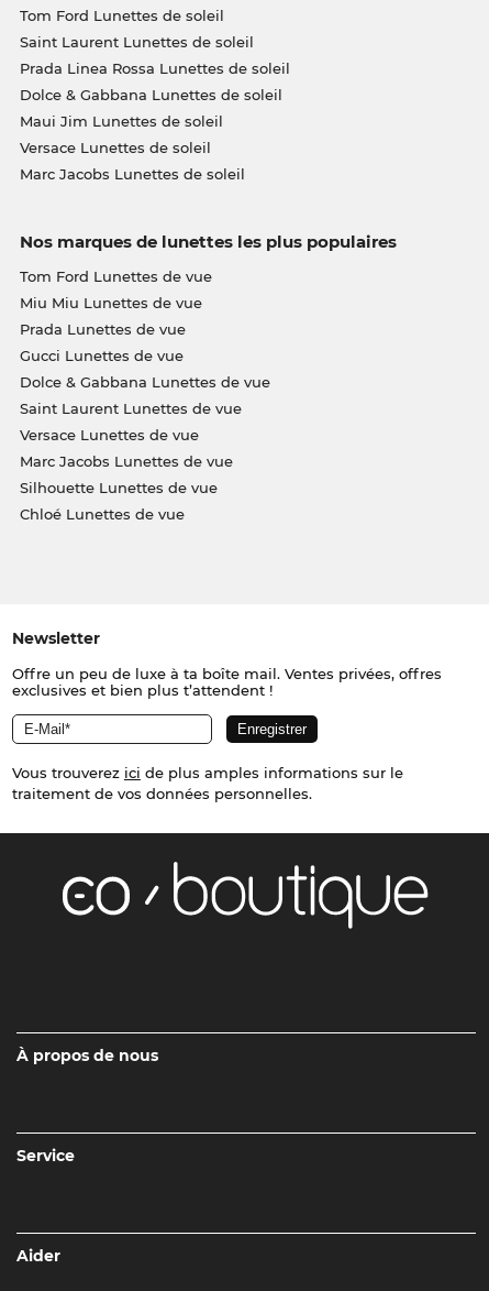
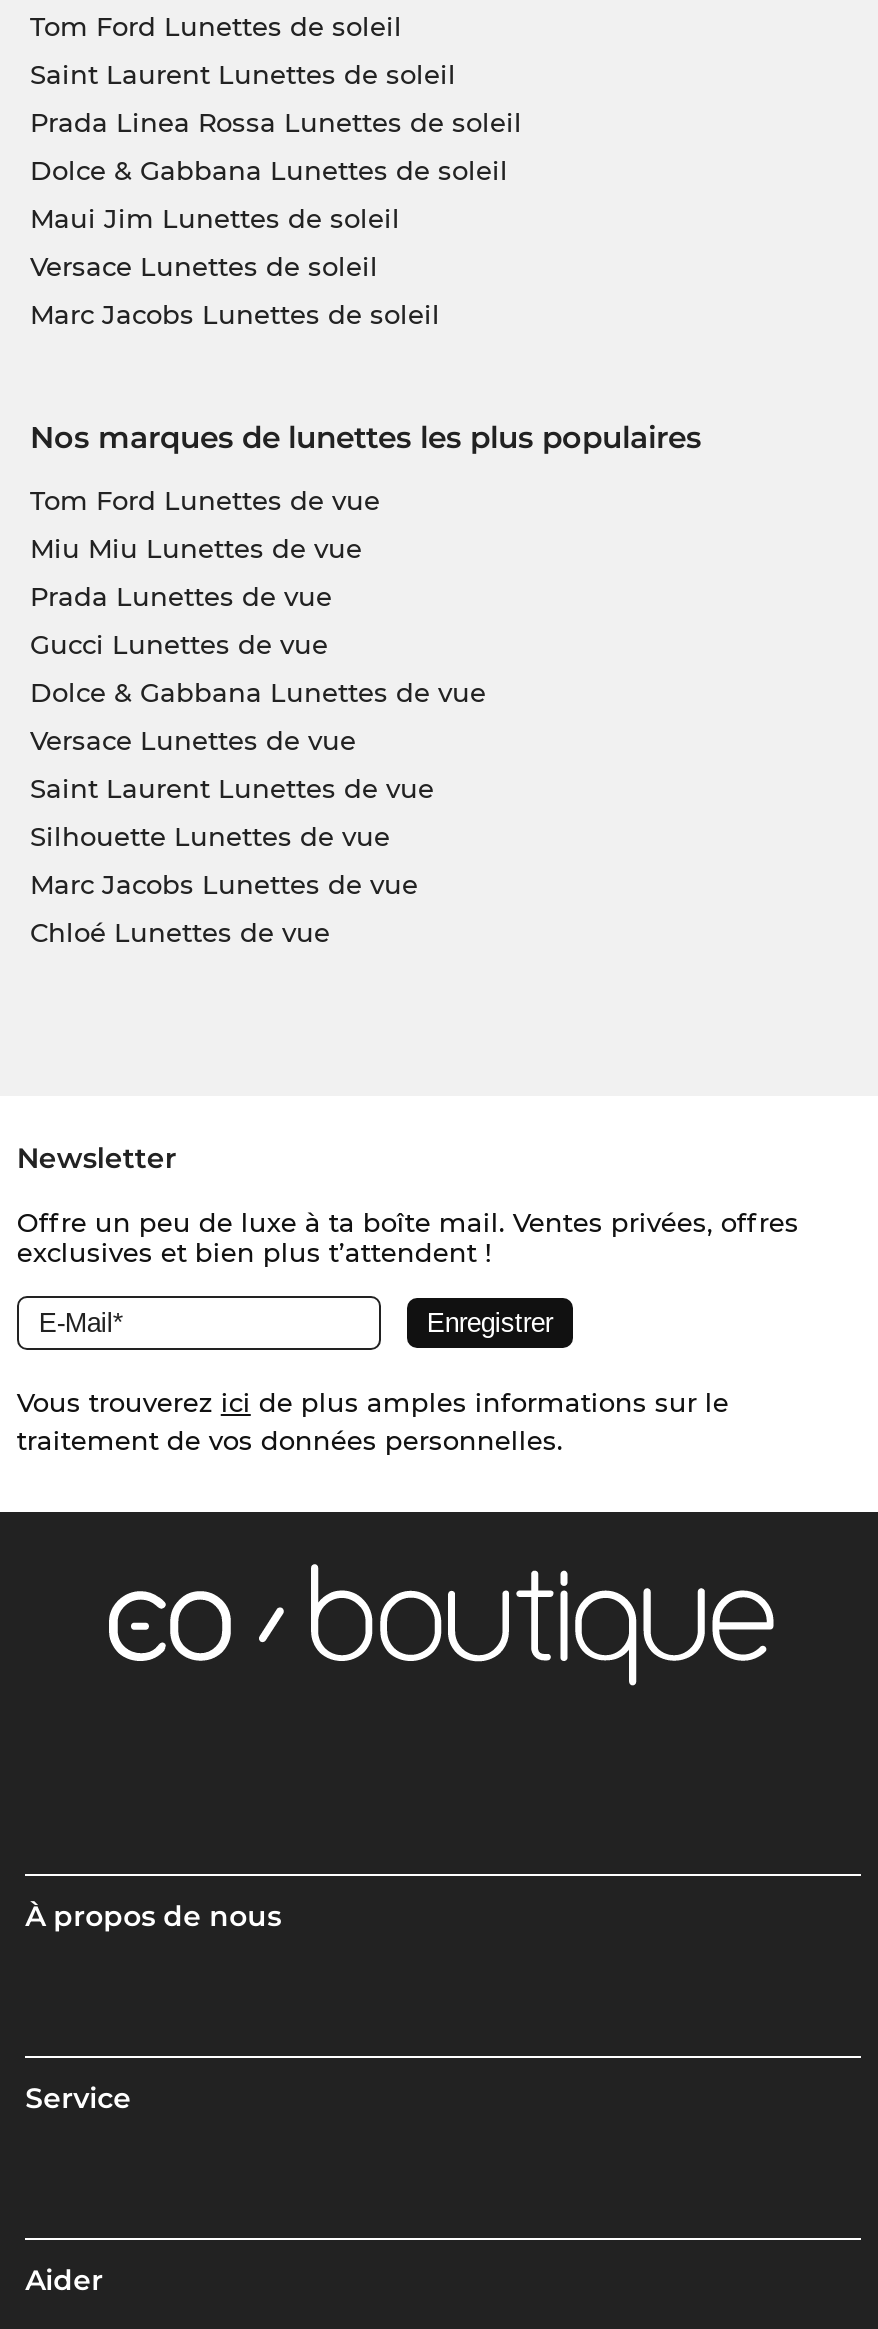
moved [19,399,241,417] -> [30,771,434,803]: Saint Laurent Lunettes de vue
moved [19,426,198,443] -> [30,723,356,755]: Versace Lunettes de vue
moved [19,452,232,470] -> [30,867,418,899]: Marc Jacobs Lunettes de vue
moved [19,478,217,496] -> [30,819,390,851]: Silhouette Lunettes de vue

